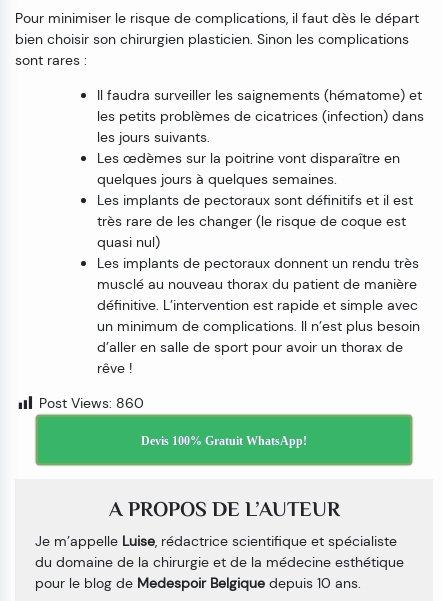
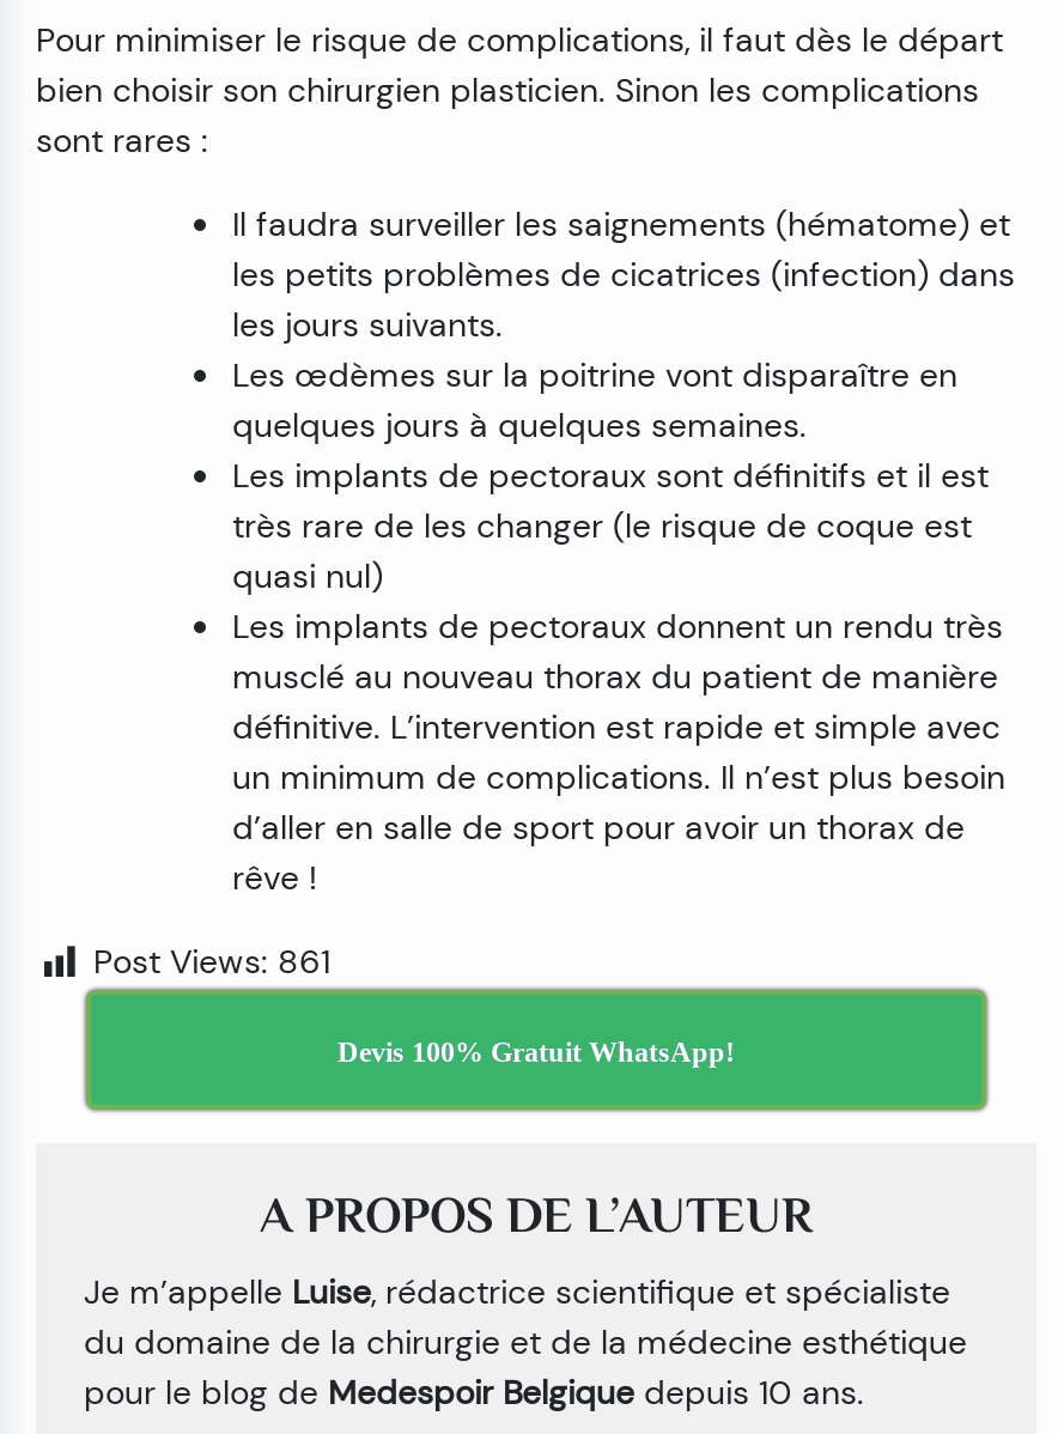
[39,394,144,412] Post Views: 860 -> [93,941,330,984] Post Views: 861

